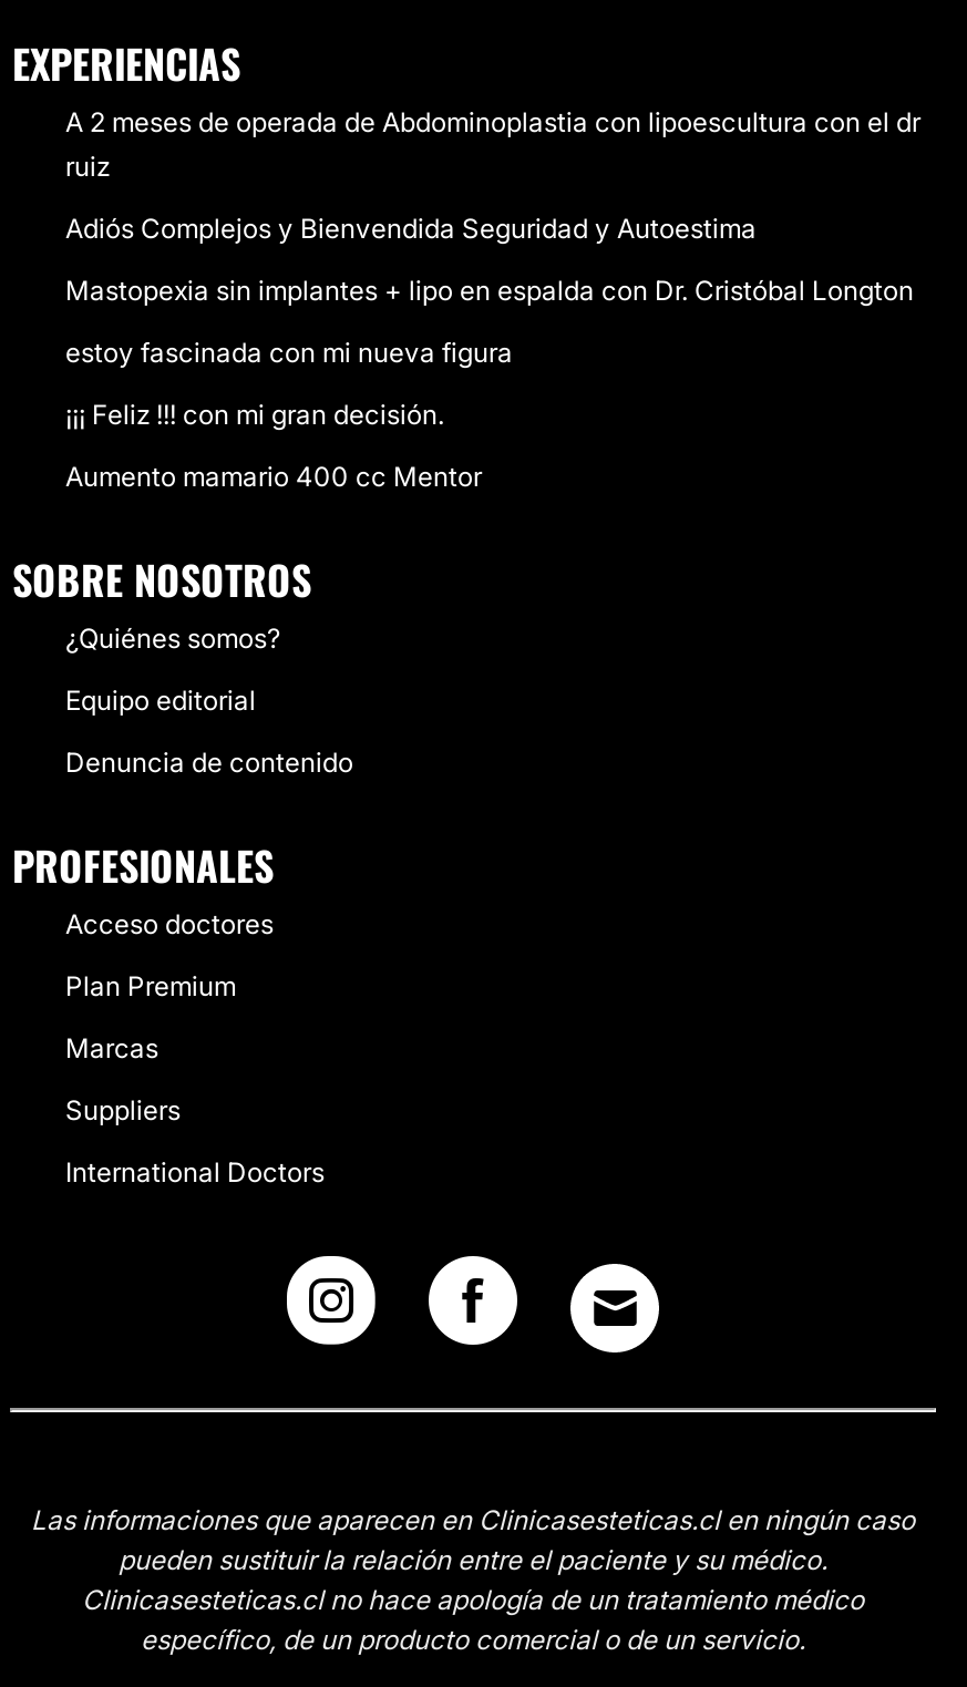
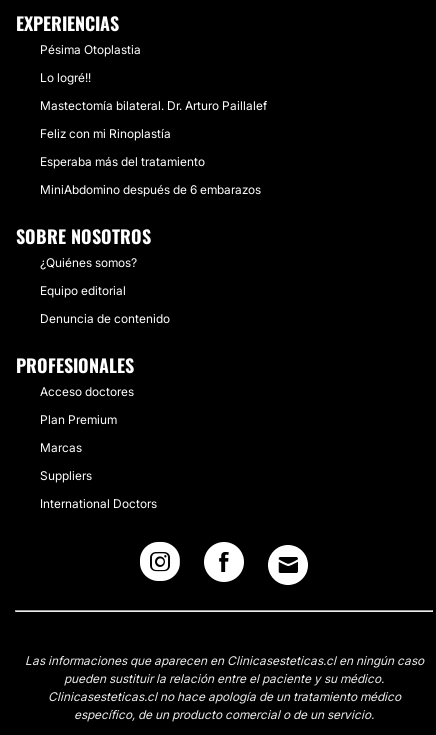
[65,105,920,183] A 2 meses de operada de Abdominoplastia con lipoescultura con el dr | ruiz -> [40,42,141,57] Pésima Otoplastia
[65,212,757,245] Adiós Complejos y Bienvendida Seguridad y Autoestima -> [40,70,91,85] Lo logré!!
[65,274,914,307] Mastopexia sin implantes + lipo en espalda con Dr. Cristóbal Longton -> [40,98,267,113] Mastectomía bilateral. Dr. Arturo Paillalef
[65,336,513,369] estoy fascinada con mi nueva figura -> [40,126,171,141] Feliz con mi Rinoplastía
[65,398,444,431] ¡¡¡ Feliz !!! con mi gran decisión. -> [40,154,205,169] Esperaba más del tratamiento
[65,460,482,493] Aumento mamario 400 cc Mentor -> [40,182,261,197] MiniAbdomino después de 6 embarazos

